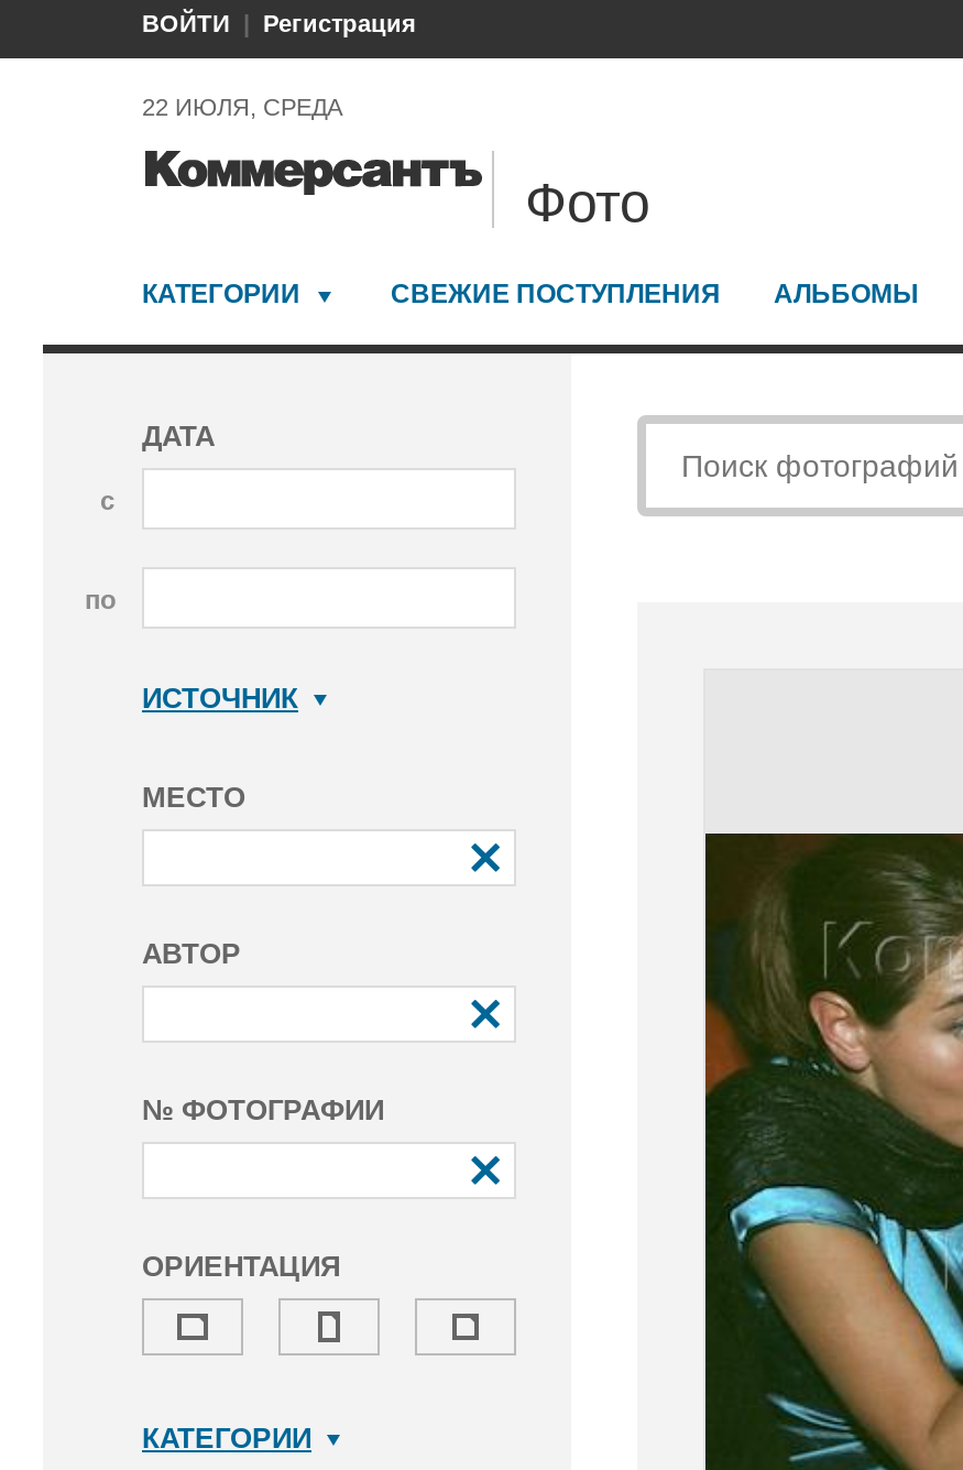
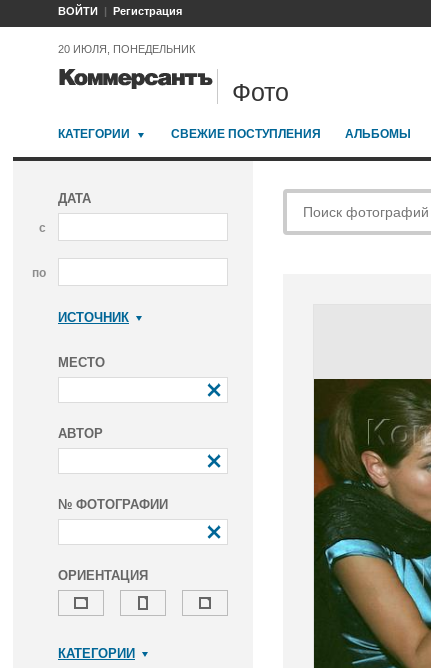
[142,94,342,120] 22 ИЮЛЯ, СРЕДА -> [58,43,195,55] 20 ИЮЛЯ, ПОНЕДЕЛЬНИК

